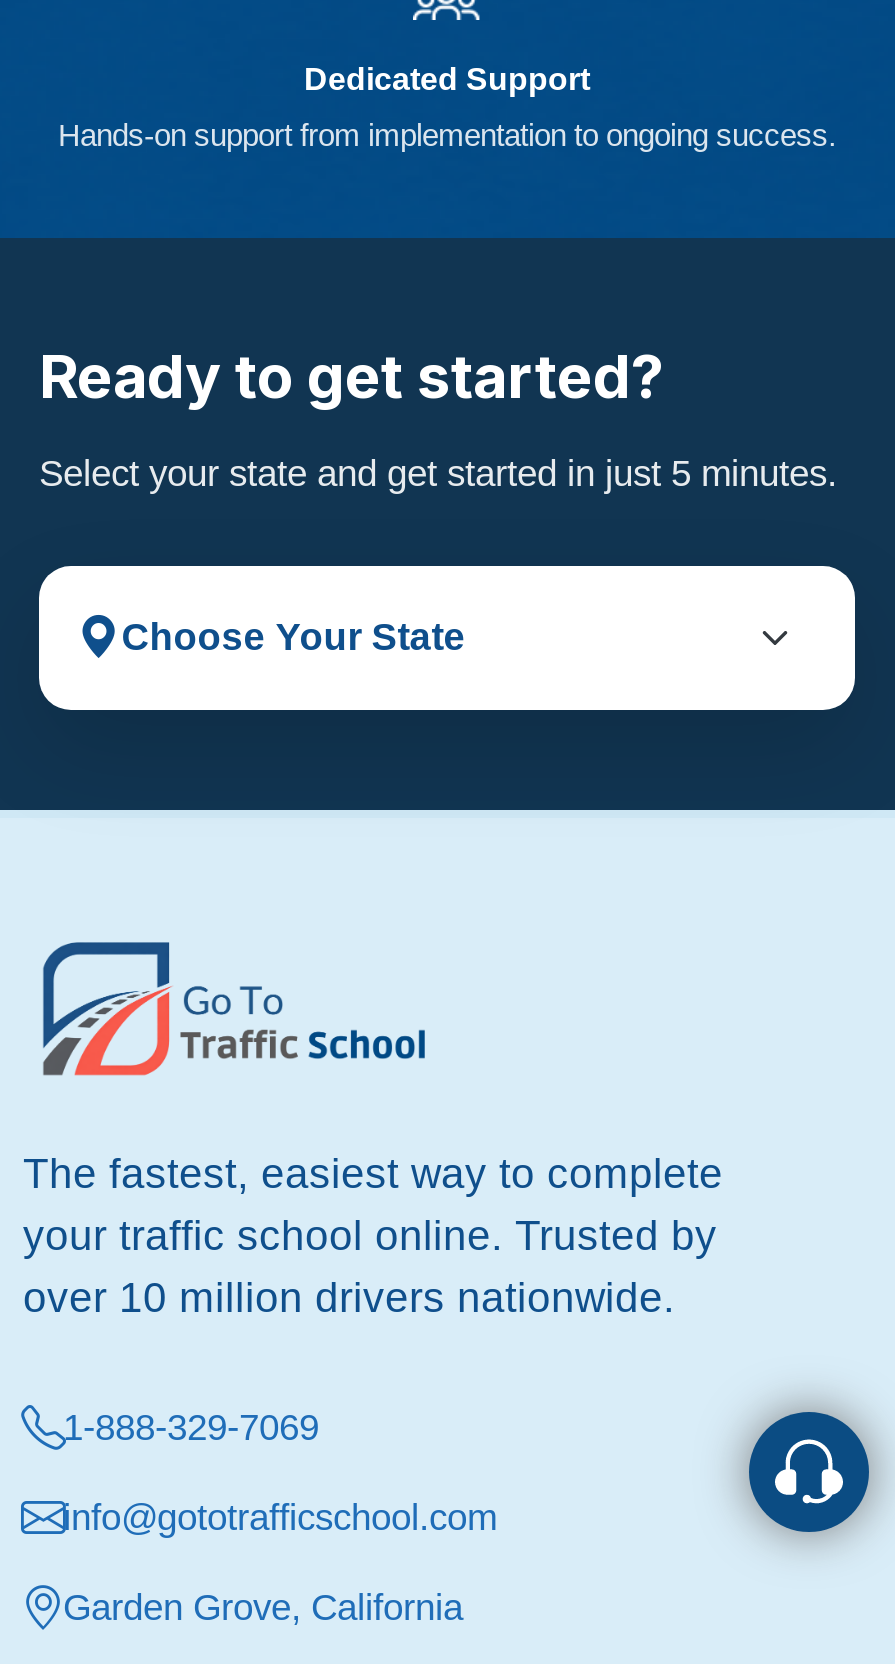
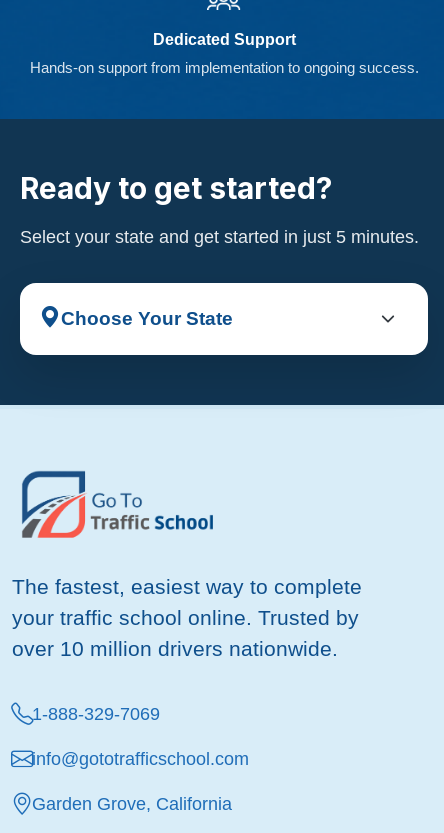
[737,1400,881,1544] [image] -> none

